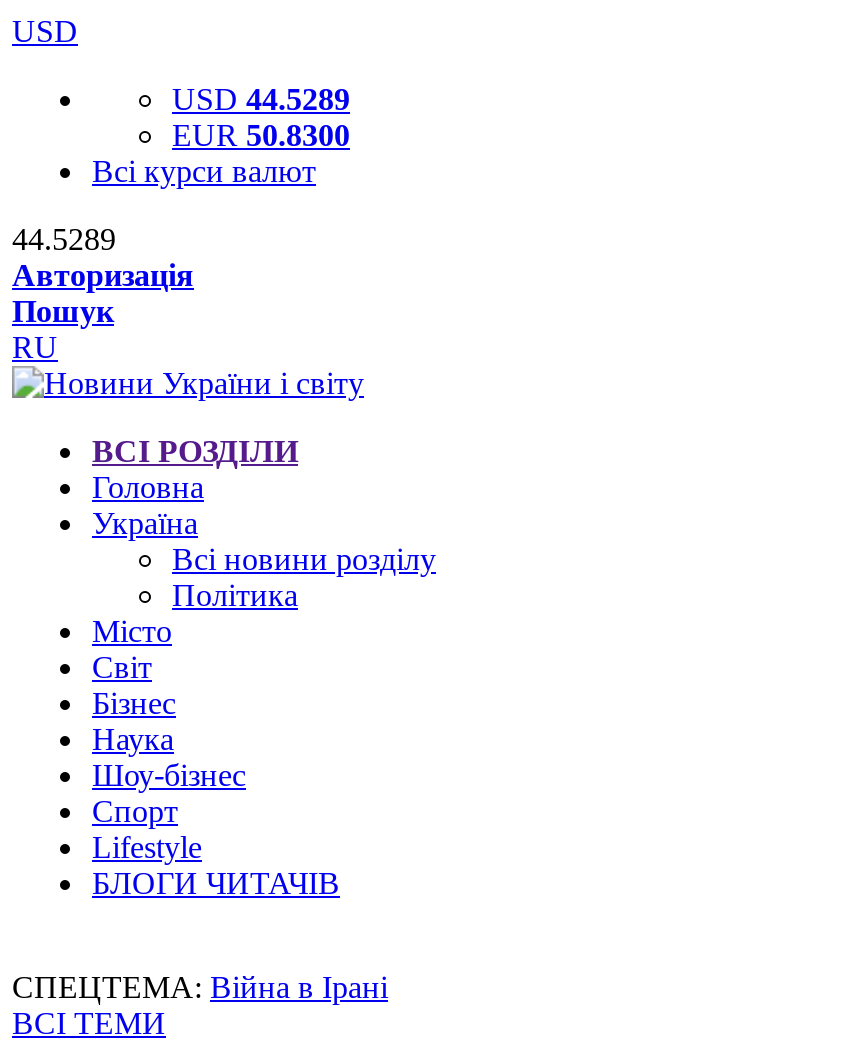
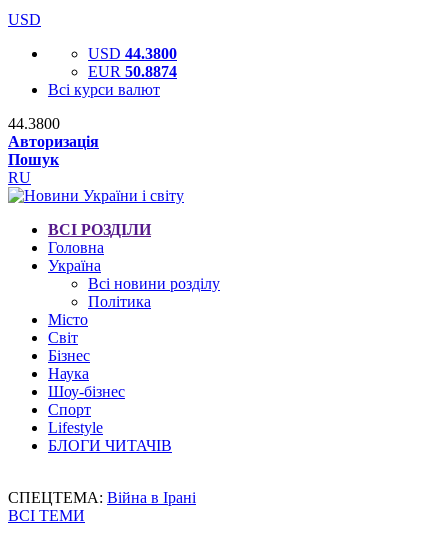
[172,82,350,116] USD 44.5289 -> [88,45,177,62] USD 44.3800
[172,118,350,152] EUR 50.8300 -> [88,63,177,80] EUR 50.8874
[12,222,116,256] 44.5289 -> [8,115,60,132] 44.3800

